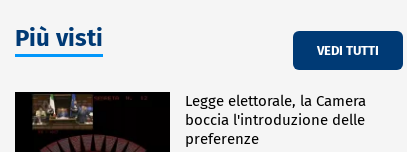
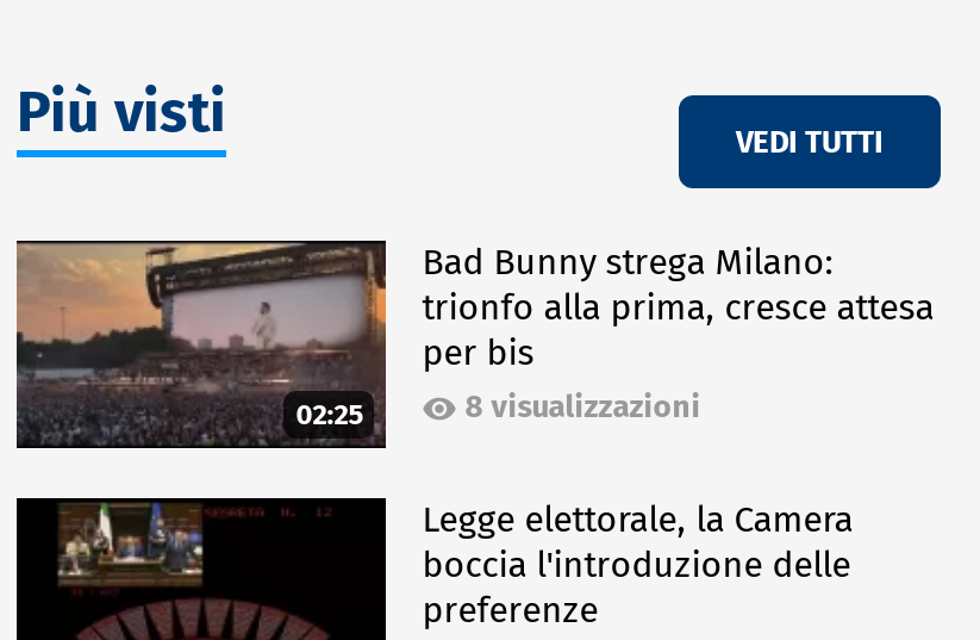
none -> [14,241,388,451] [image] | 02:25
none -> [422,242,934,425] Bad Bunny strega Milano: | trionfo alla prima, cresce attesa | per bis | 8 visualizzazioni

